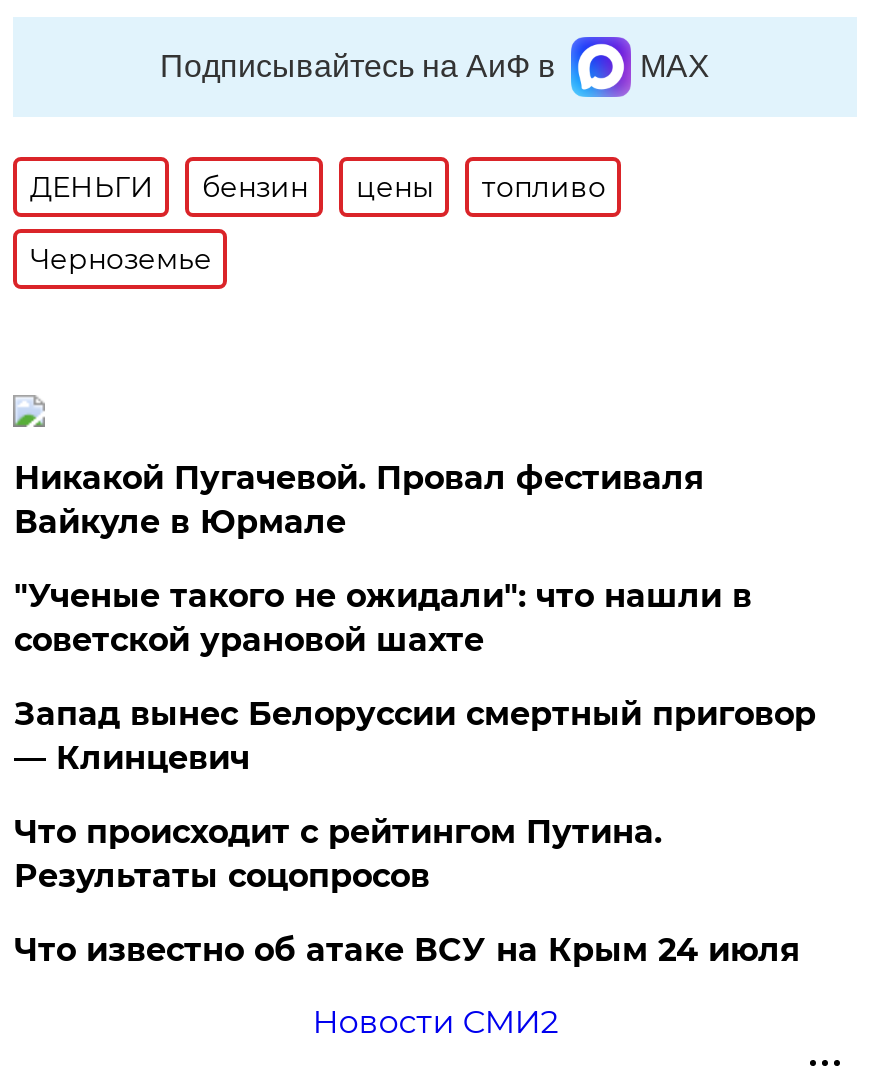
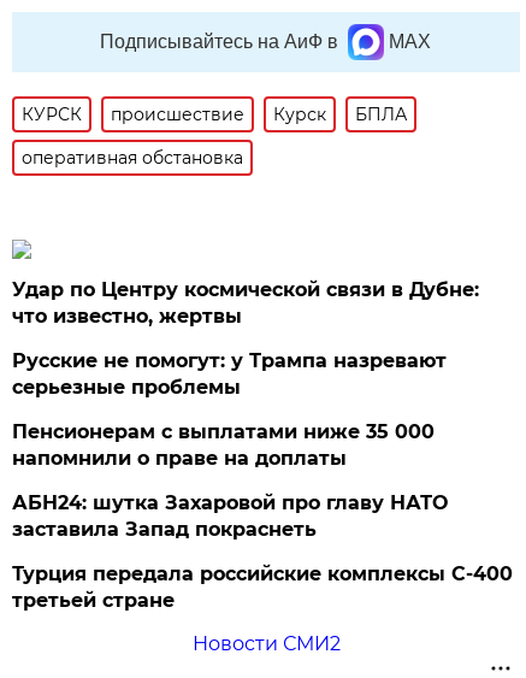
[30,169,606,205] ДЕНЬГИ | бензин | цены | топливо -> [22,104,407,125] КУРСК | происшествие | Курск | БПЛА
[30,241,212,277] Черноземье -> [22,147,244,169] оперативная обстановка
[14,459,704,541] Никакой Пугачевой. Провал фестиваля | Вайкуле в Юрмале -> [13,278,480,328] Удар по Центру космической связи в Дубне: | что известно, жертвы
[14,577,752,659] "Ученые такого не ожидали": что нашли в | советской урановой шахте -> [13,349,447,399] Русские не помогут: у Трампа назревают | серьезные проблемы
[14,695,816,777] Запад вынес Белоруссии смертный приговор | — Клинцевич -> [13,420,435,470] Пенсионерам с выплатами ниже 35 000 | напомнили о праве на доплаты
[14,813,662,895] Что происходит с рейтингом Путина. | Результаты соцопросов -> [13,491,448,541] АБН24: шутка Захаровой про главу НАТО | заставила Запад покраснеть
[14,931,800,969] Что известно об атаке ВСУ на Крым 24 июля -> [13,562,513,612] Турция передала российские комплексы С-400 | третьей стране

